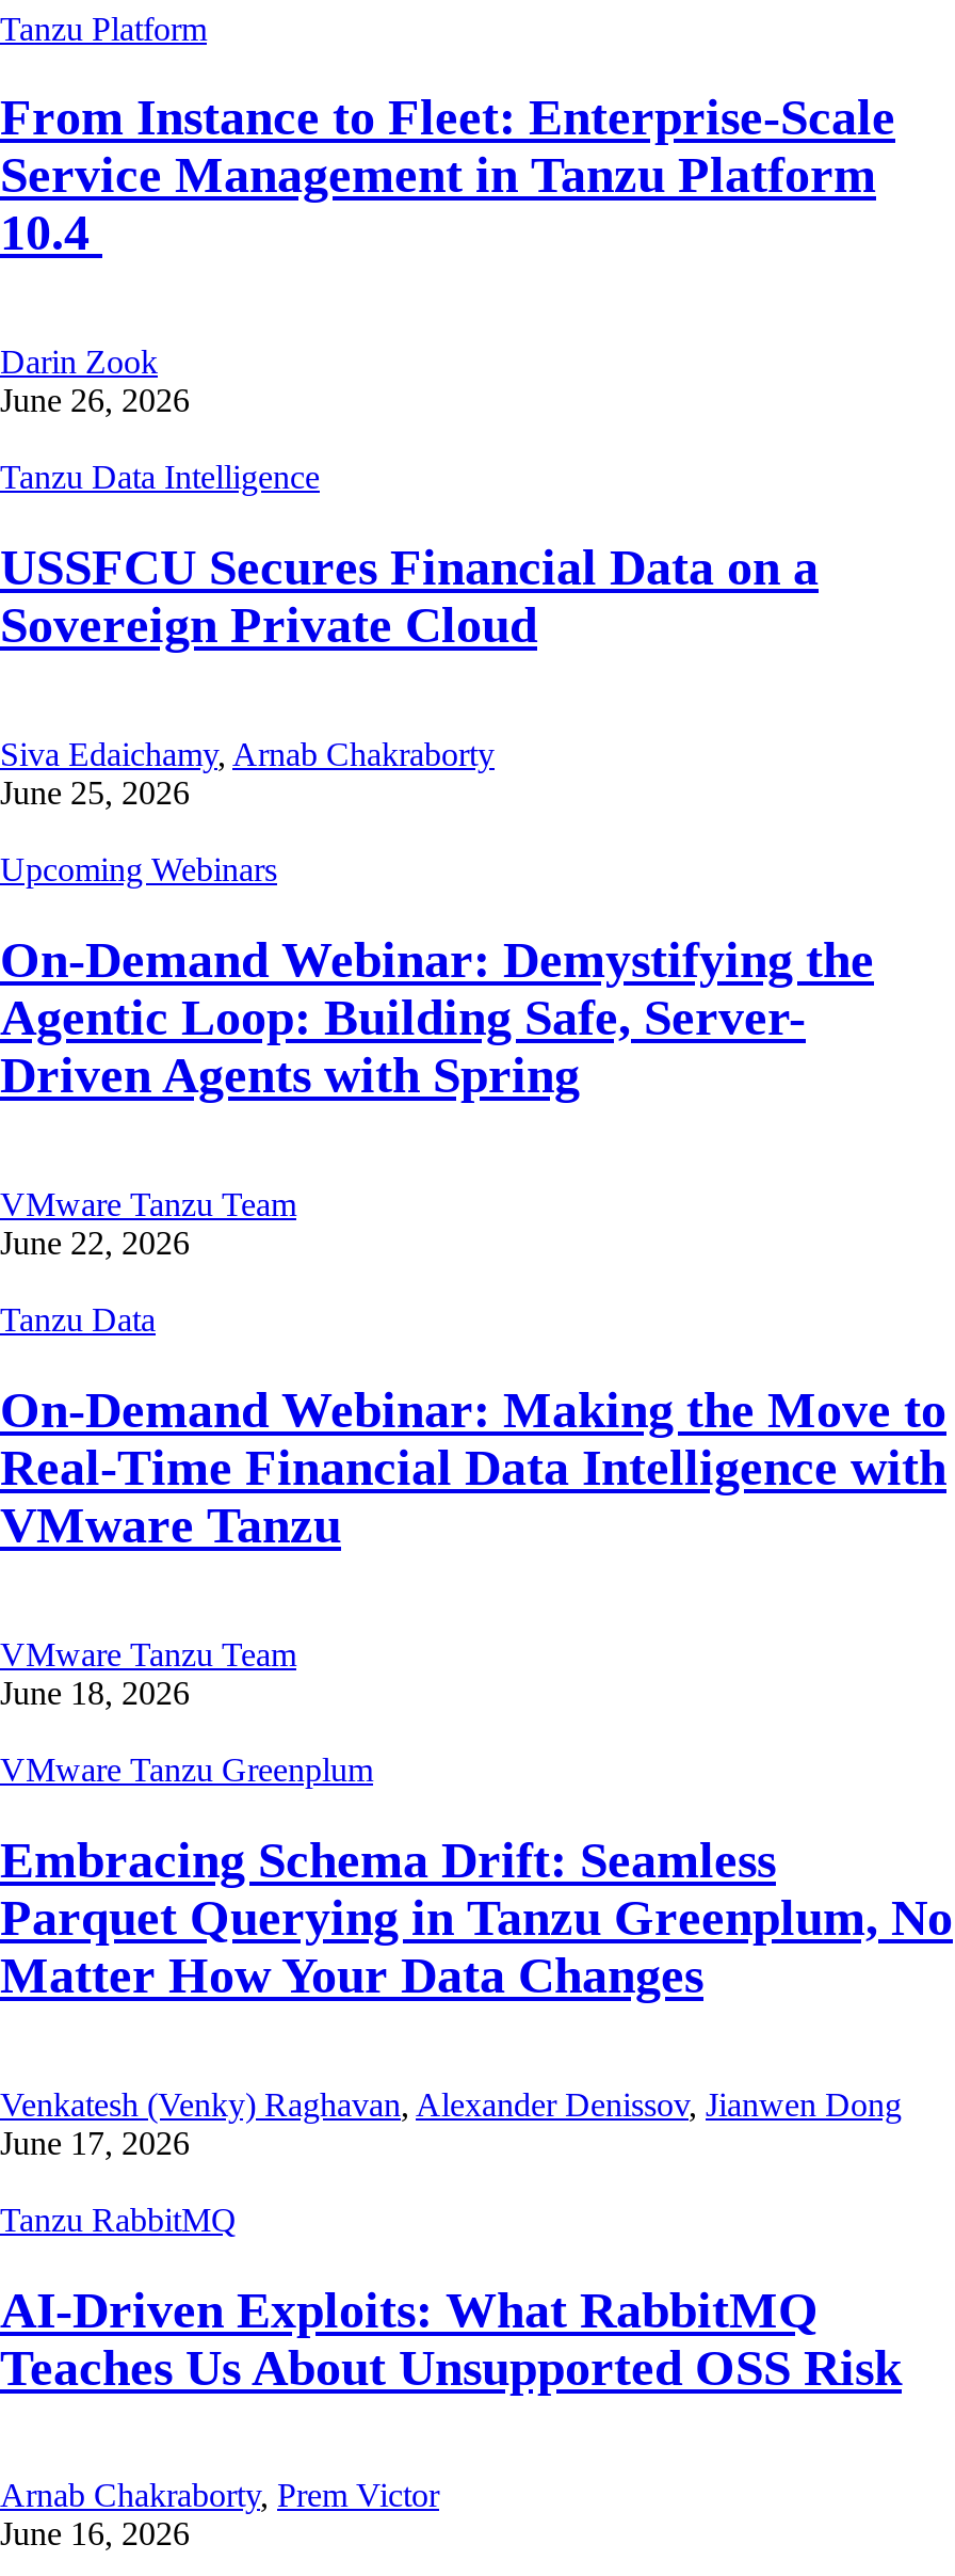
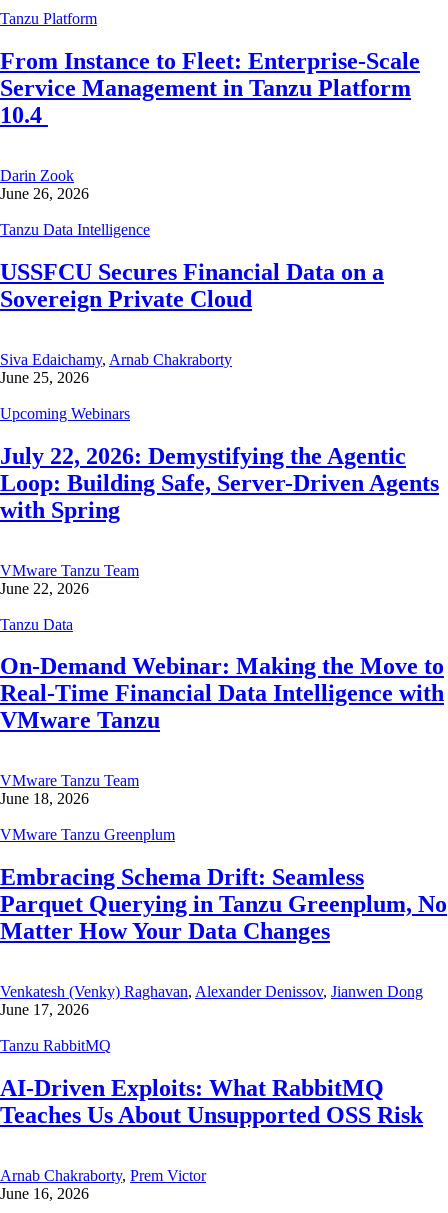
[0,932,874,1103] On-Demand Webinar: Demystifying the | Agentic Loop: Building Safe, Server- | Driven Agents with Spring -> [0,443,439,523] July 22, 2026: Demystifying the Agentic | Loop: Building Safe, Server-Driven Agents | with Spring

